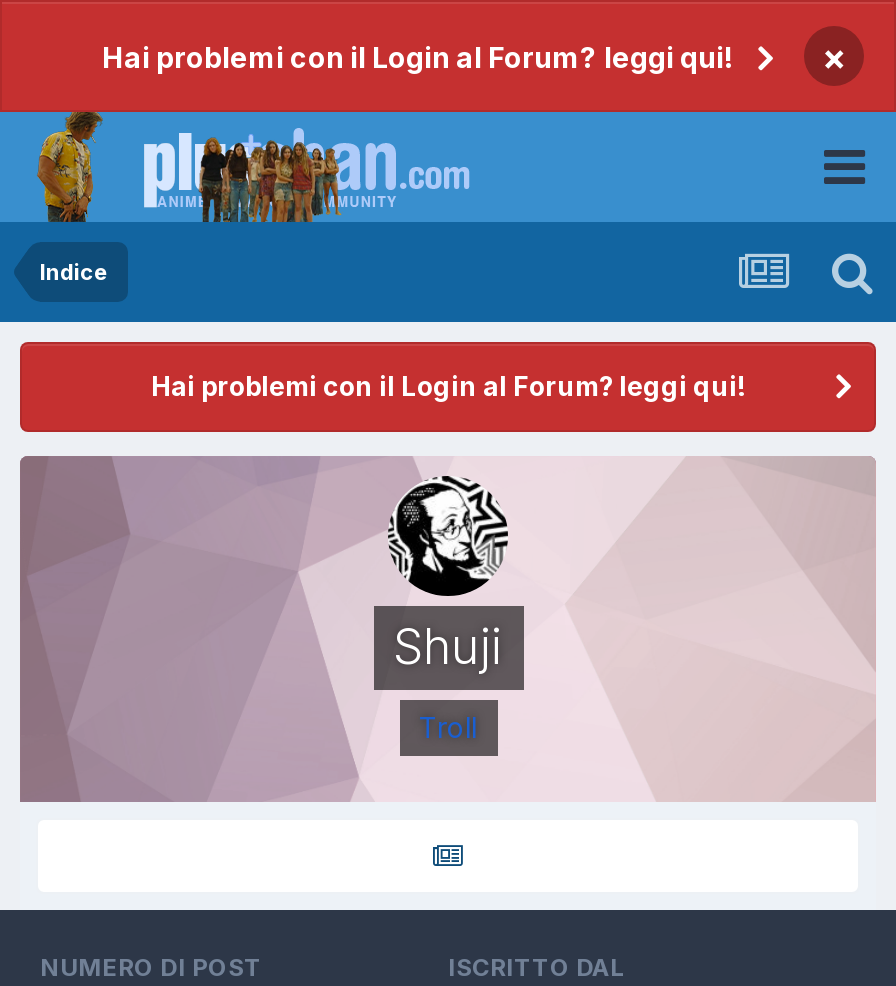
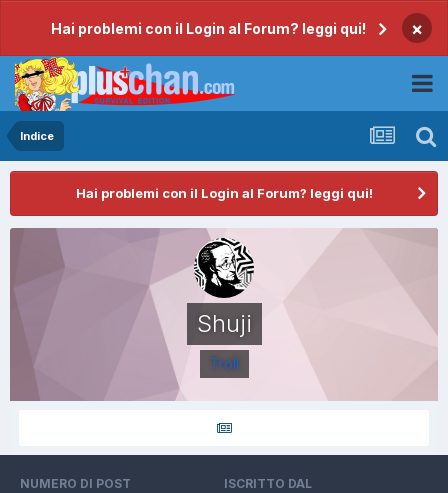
[30,110,466,224] [image] -> [14,55,235,112] [image]

